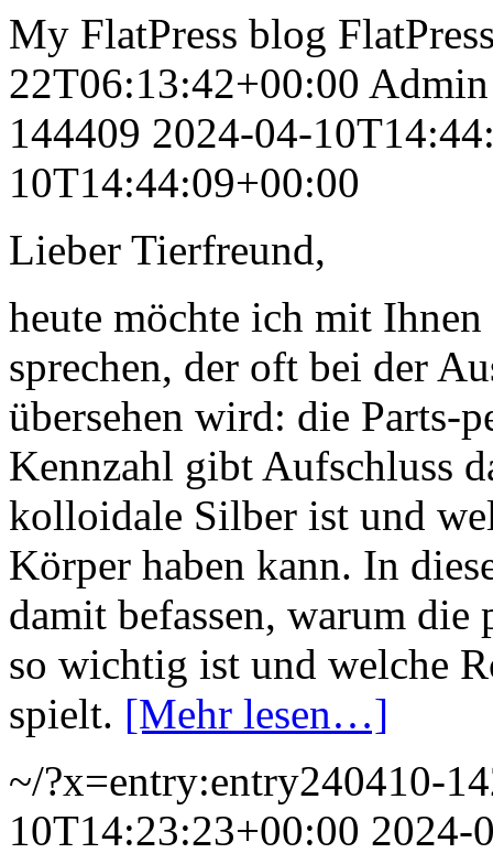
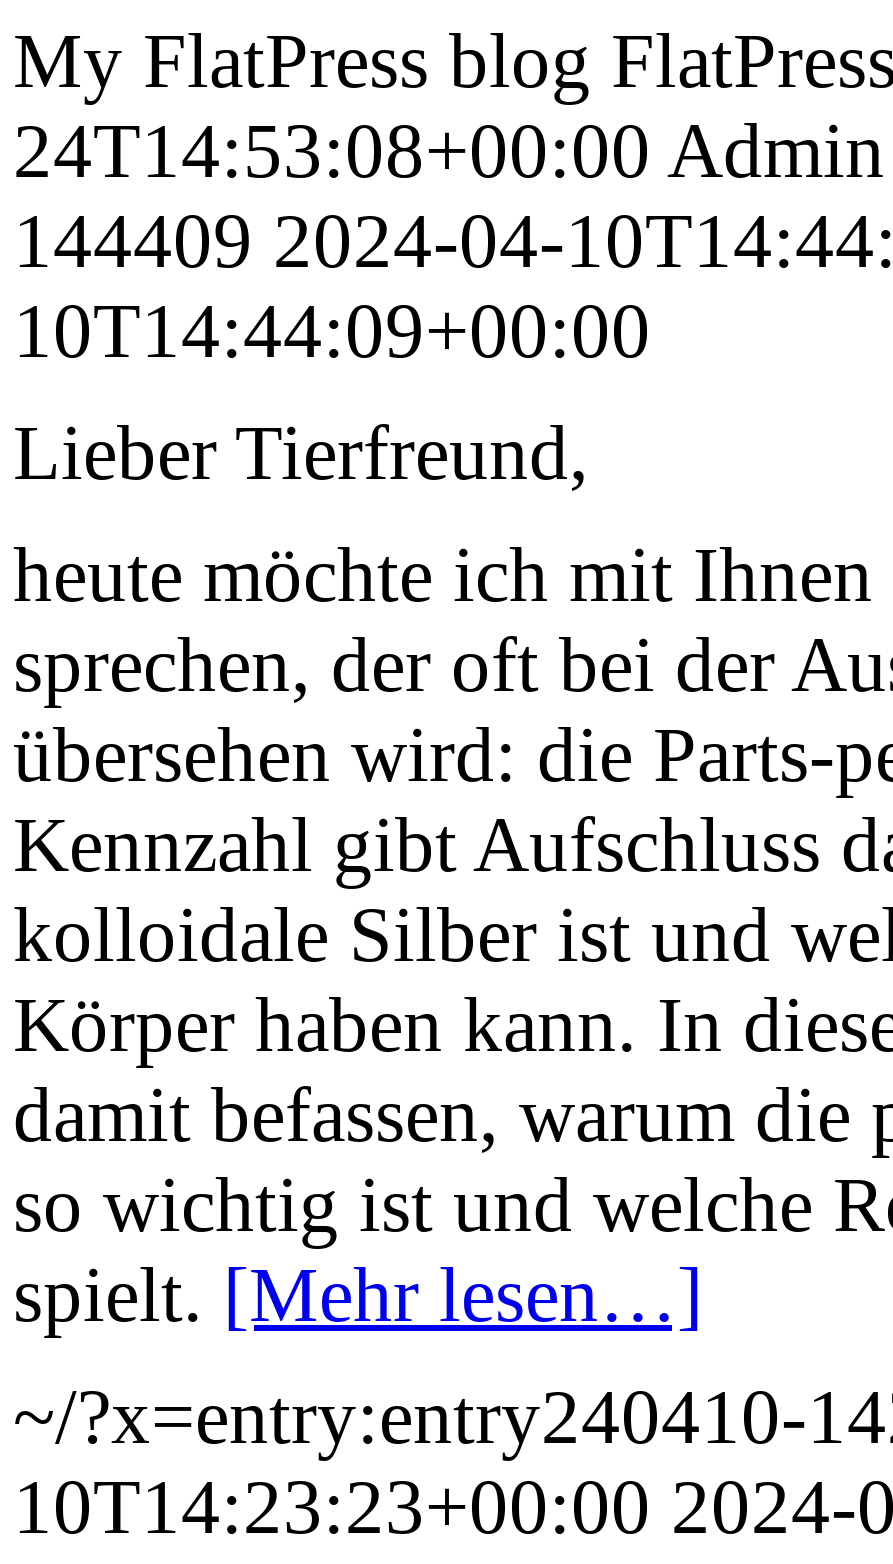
[9,60,489,107] 22T06:13:42+00:00 Admin -> [13,107,885,193] 24T14:53:08+00:00 Admin

